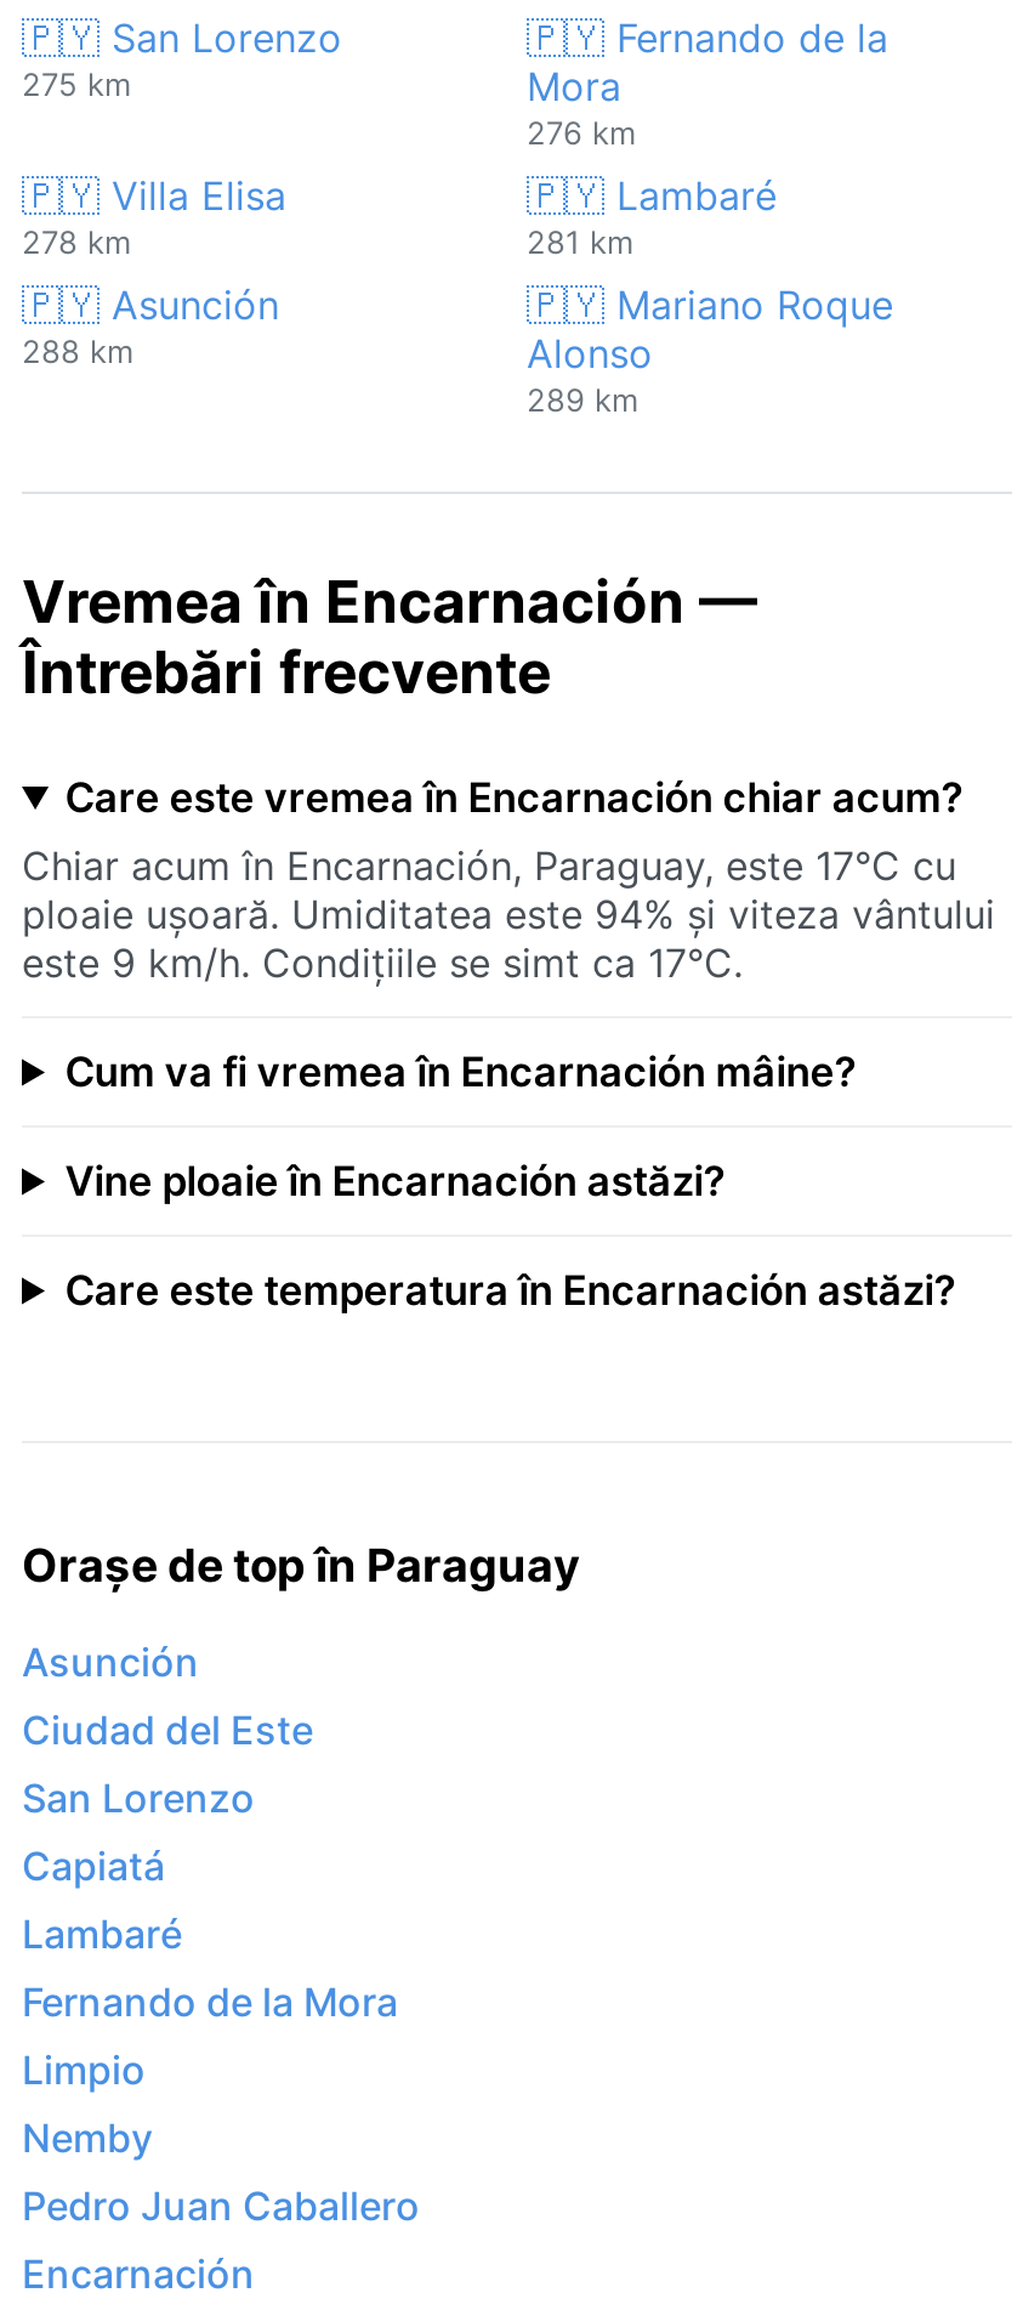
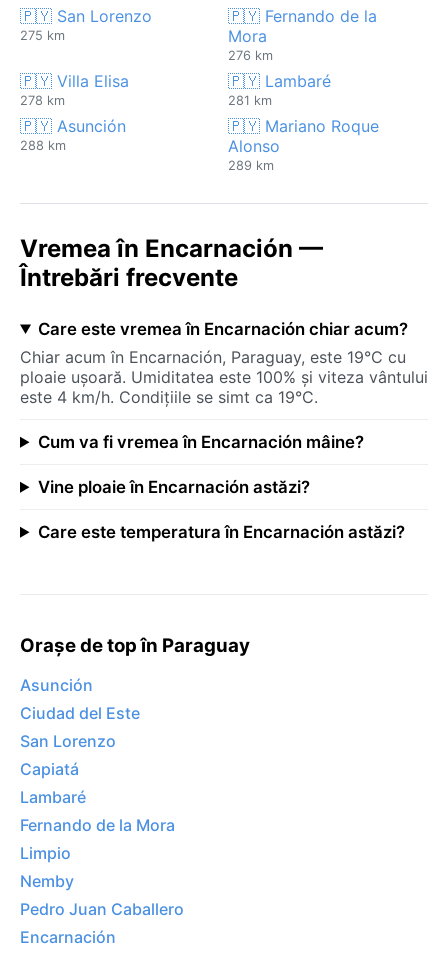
[22,841,956,889] Chiar acum în Encarnación, Paraguay, este 17°C cu -> [20,347,406,367] Chiar acum în Encarnación, Paraguay, este 19°C cu
[22,889,995,938] ploaie ușoară. Umiditatea este 94% și viteza vântului -> [20,367,428,387] ploaie ușoară. Umiditatea este 100% și viteza vântului
[22,938,743,986] este 9 km/h. Condițiile se simt ca 17°C. -> [20,387,318,407] este 4 km/h. Condițiile se simt ca 19°C.

